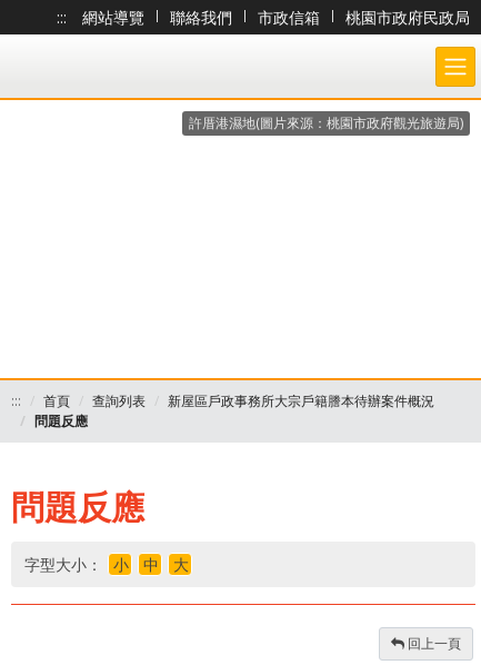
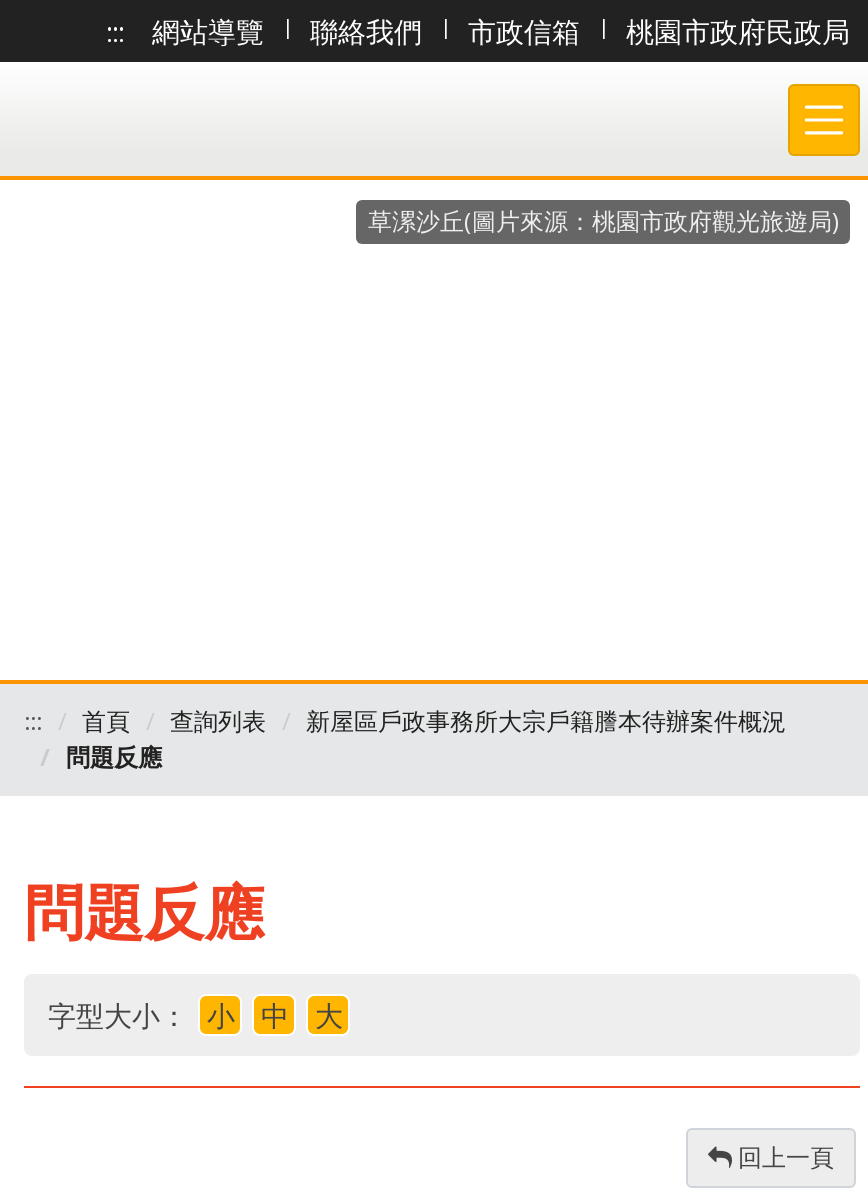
[189,113,463,132] 許厝港濕地(圖片來源：桃園市政府觀光旅遊局) -> [368,204,838,238] 草漯沙丘(圖片來源：桃園市政府觀光旅遊局)

